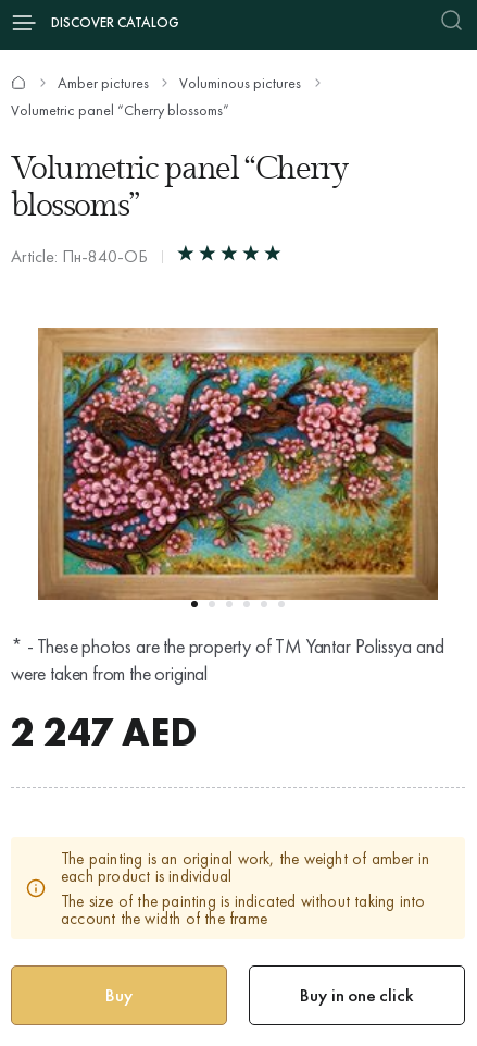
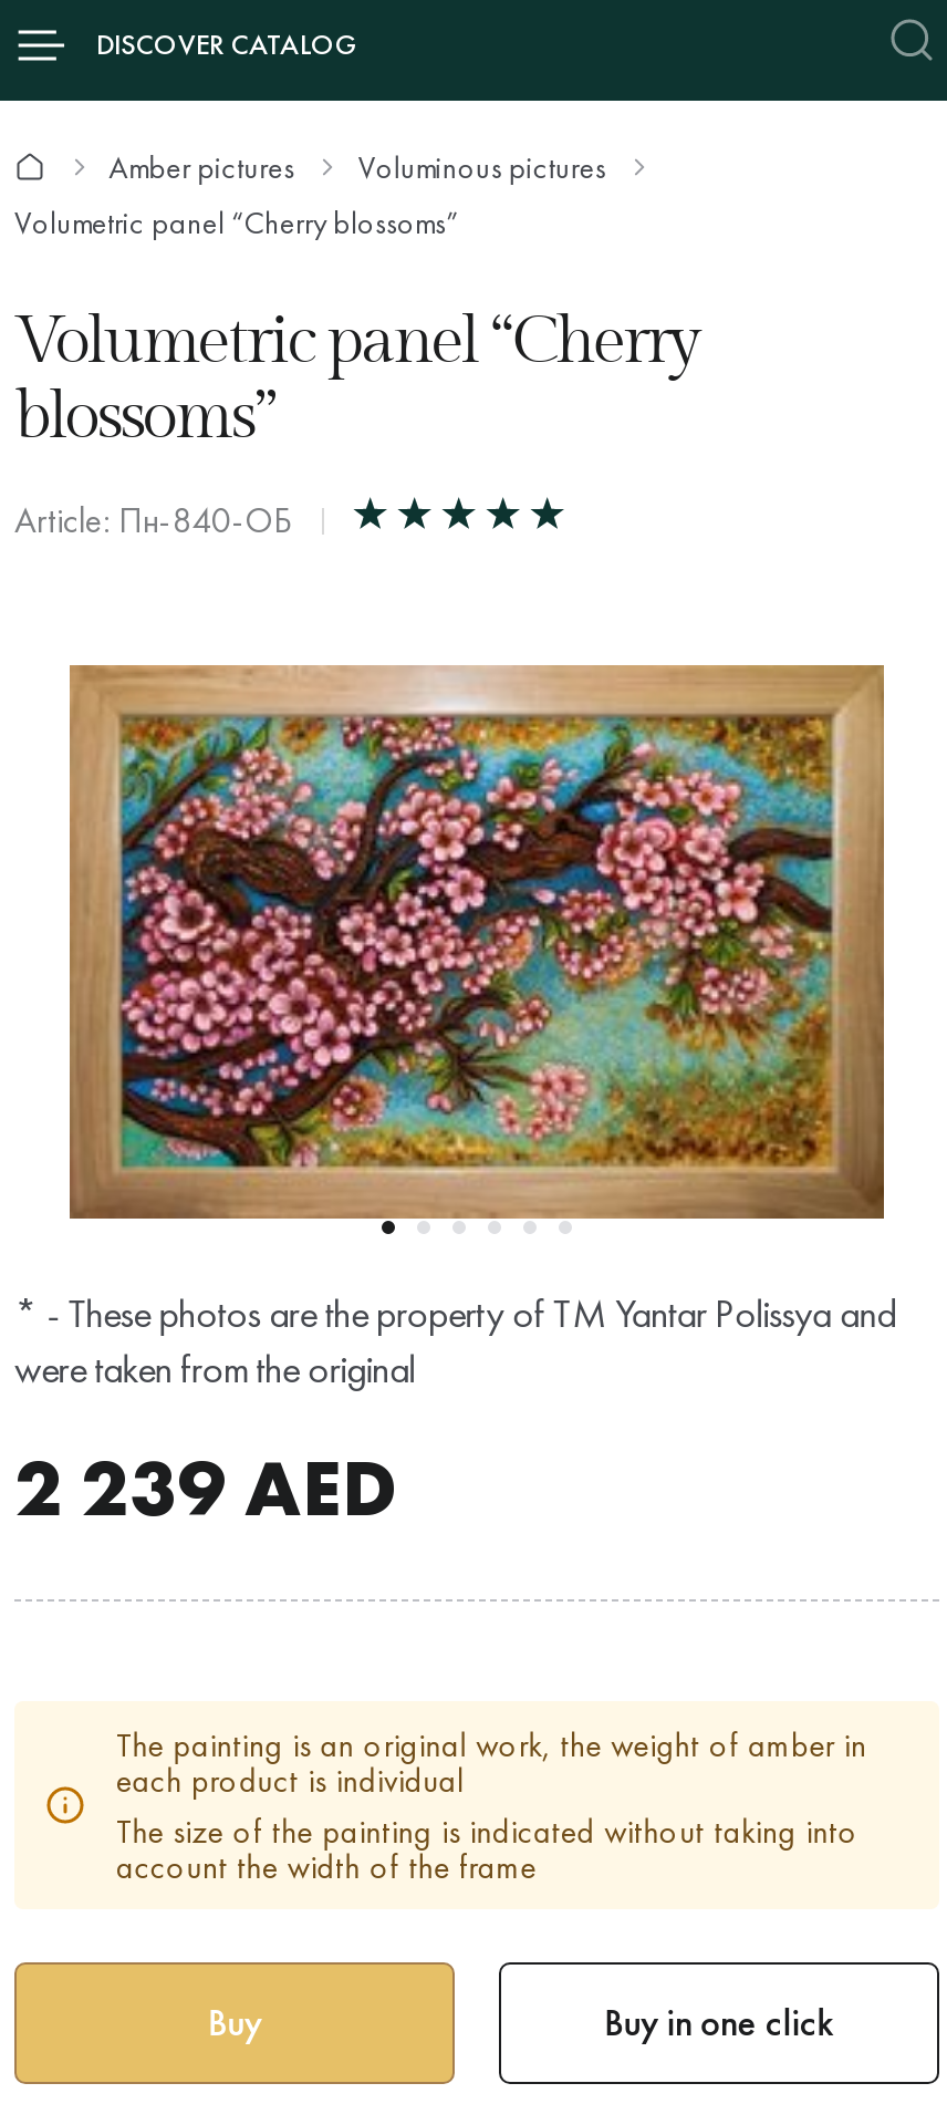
[11,707,197,758] 2 247 AED -> [14,1438,397,1540] 2 239 AED

